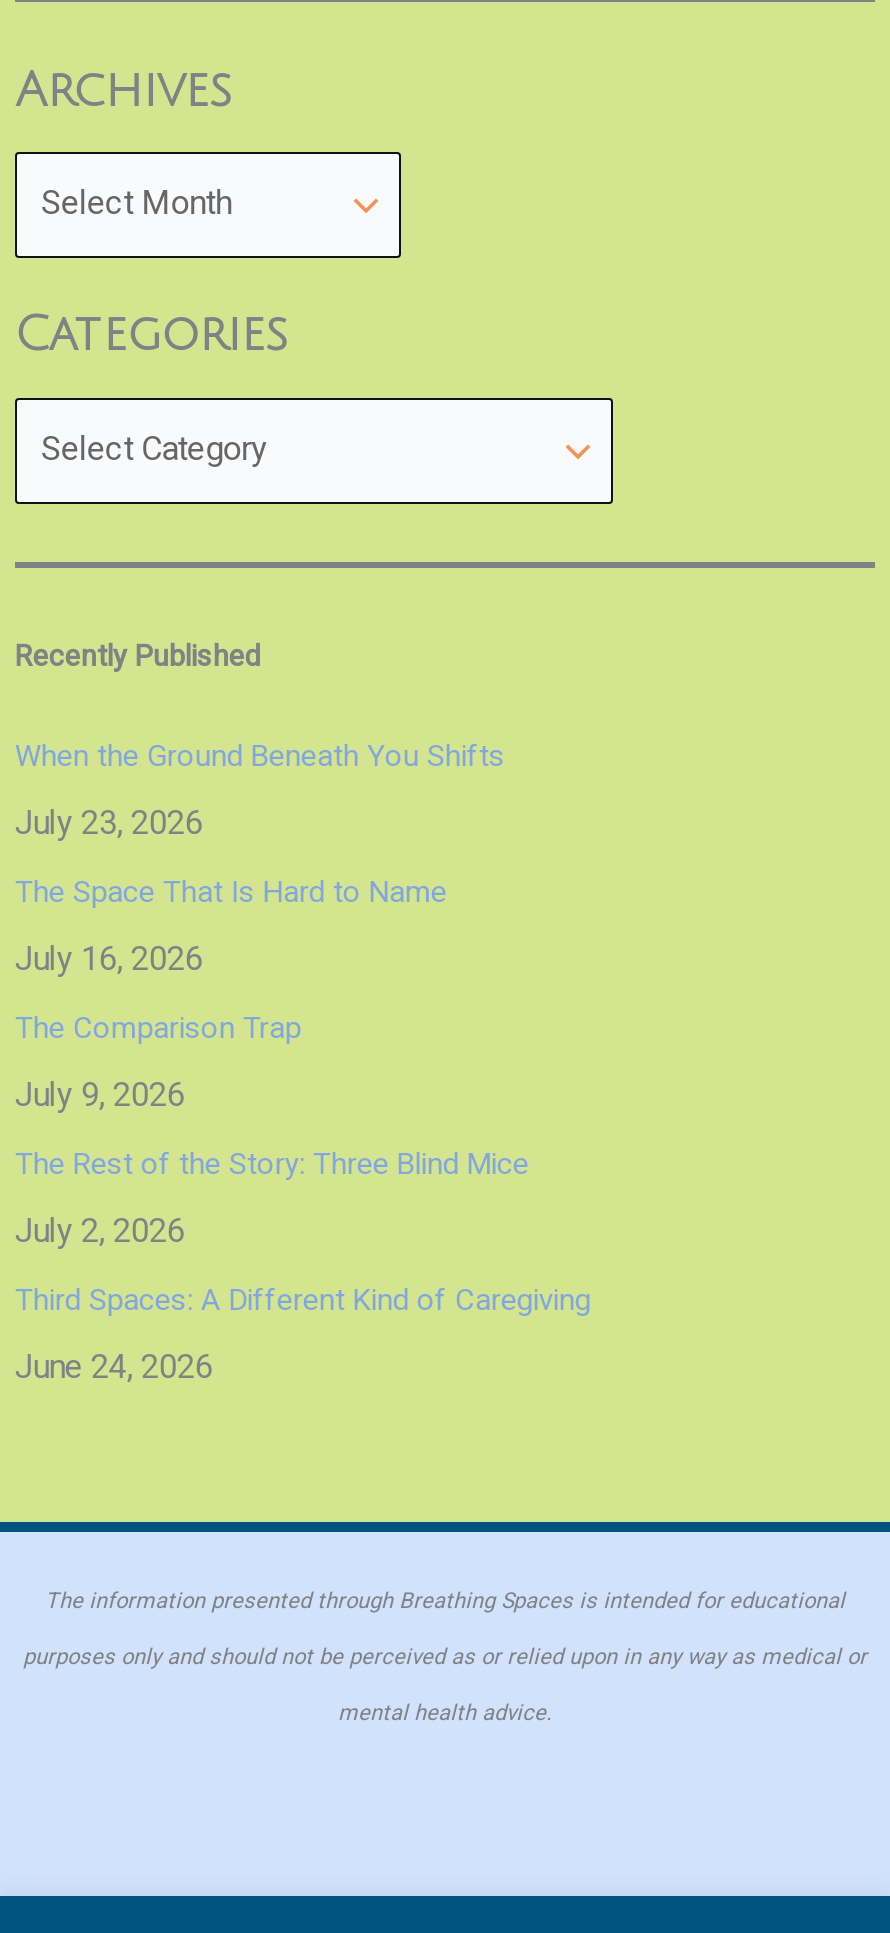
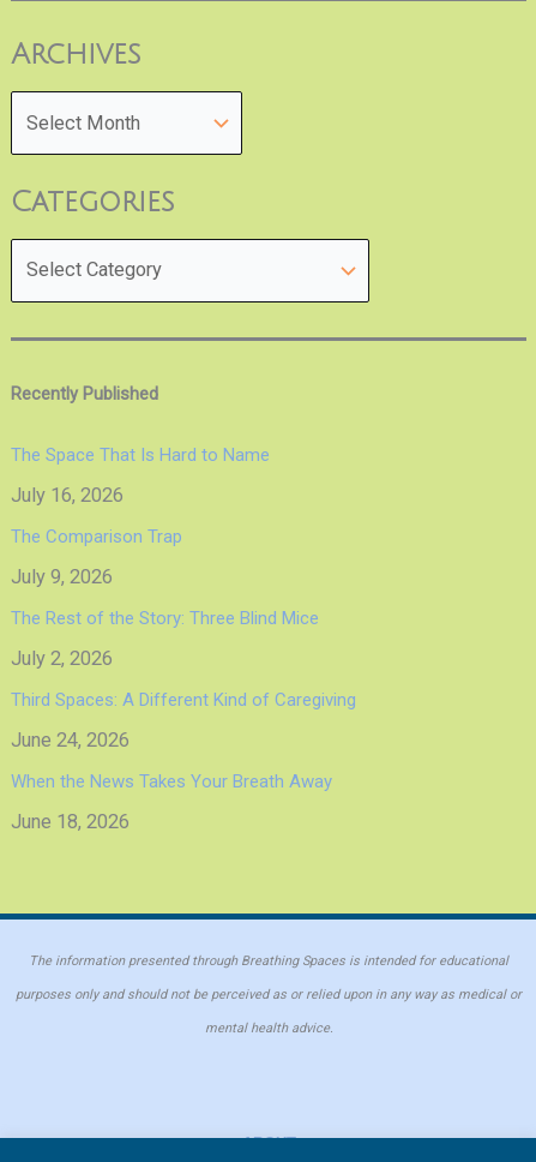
[15,739,505,843] When the Ground Beneath You Shifts | July 23, 2026 -> none
moved [15,875,591,1387] -> [11,444,356,751]: The Space That Is Hard to Name | July 16, 2026 | The Comparison Trap | July 9, 2026 | The Rest of the Story: Three Blind Mice | July 2, 2026 | Third Spaces: A Different Kind of Caregiving | June 24, 2026
none -> [11,770,332,832] When the News Takes Your Breath Away | June 18, 2026

